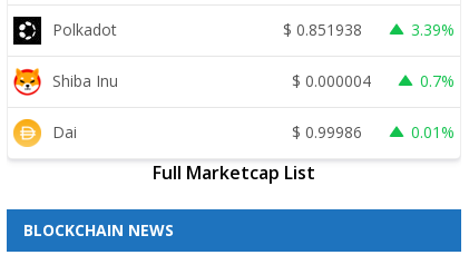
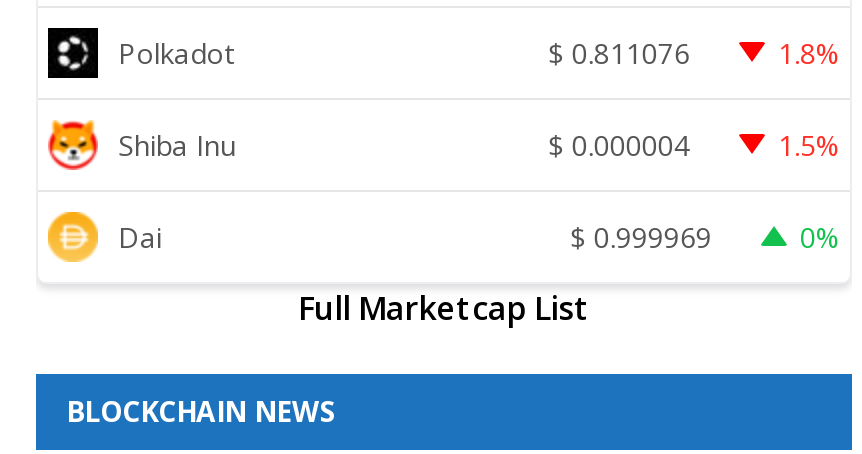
[283,19,362,40] $ 0.851938 -> [548,33,690,71] $ 0.811076
[411,19,455,40] 3.39% -> [778,33,840,71] 1.8%
[420,70,455,92] 0.7% -> [778,125,840,163] 1.5%
[292,122,362,143] $ 0.99986 -> [570,217,712,255] $ 0.999969
[411,122,455,143] 0.01% -> [800,217,840,255] 0%

